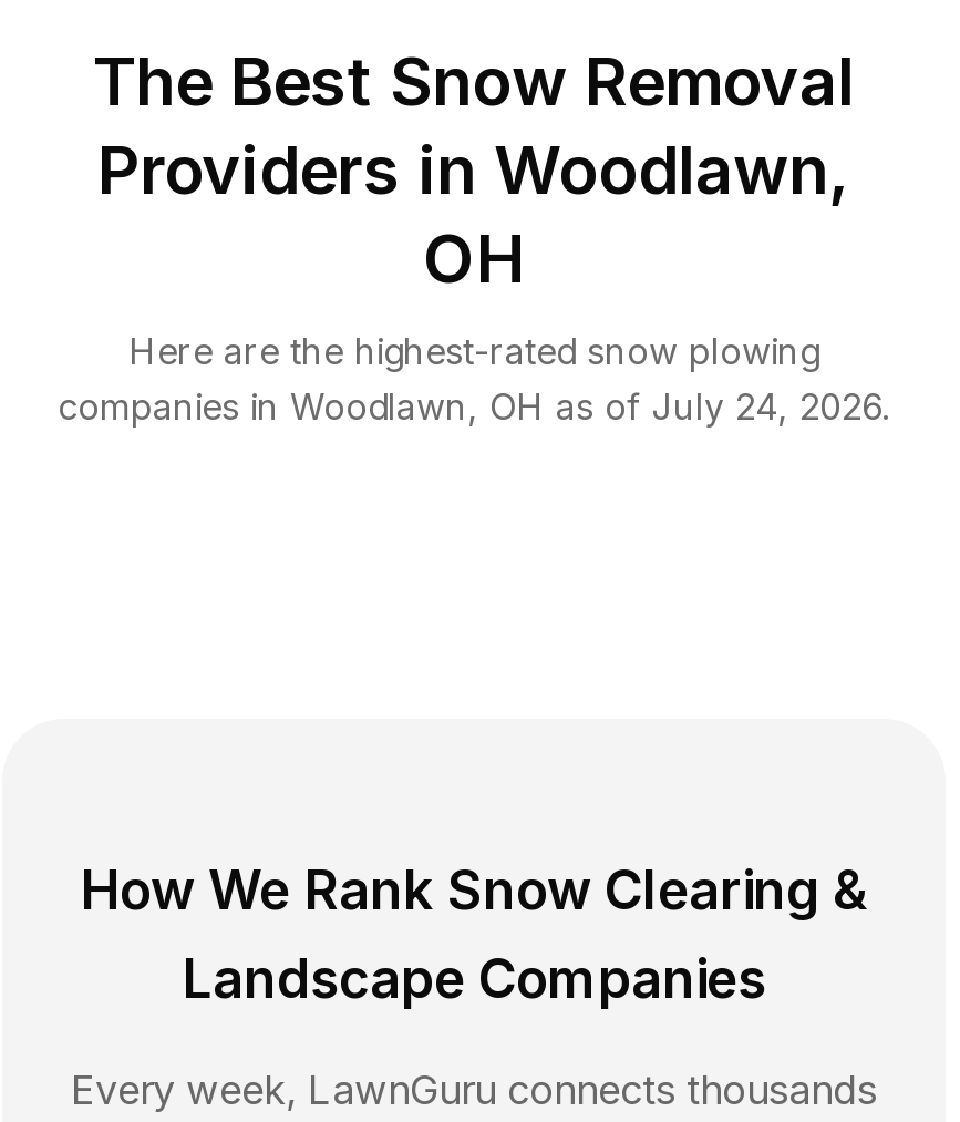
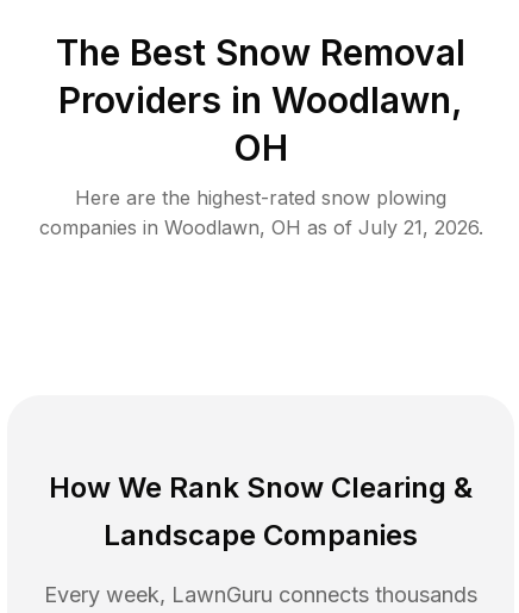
[58,383,890,428] companies in Woodlawn, OH as of July 24, 2026. -> [39,215,483,239] companies in Woodlawn, OH as of July 21, 2026.

